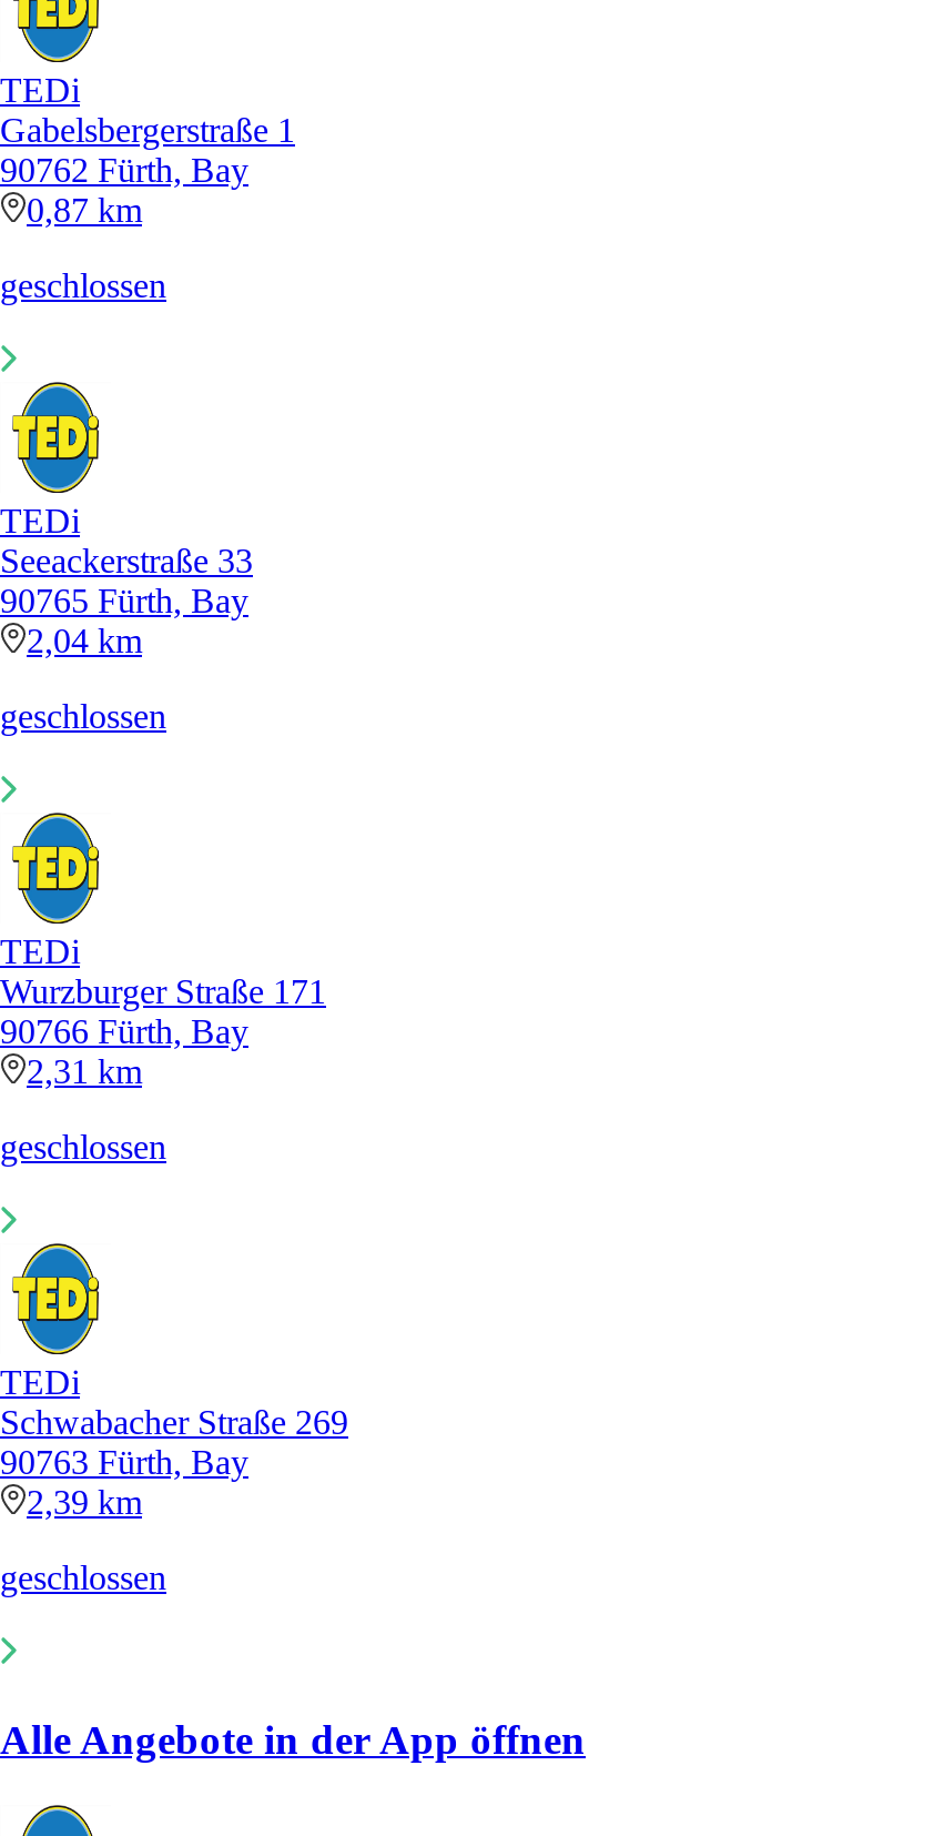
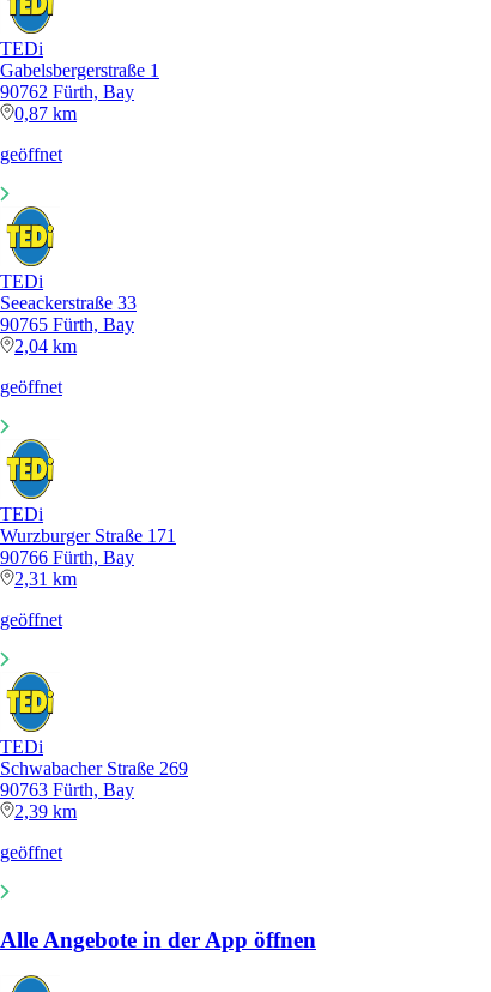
[0,266,166,304] geschlossen -> [0,144,62,164] geöffnet
[0,697,166,735] geschlossen -> [0,377,62,397] geöffnet
[0,1128,166,1166] geschlossen -> [0,609,62,630] geöffnet
[0,1558,166,1596] geschlossen -> [0,842,62,862] geöffnet

